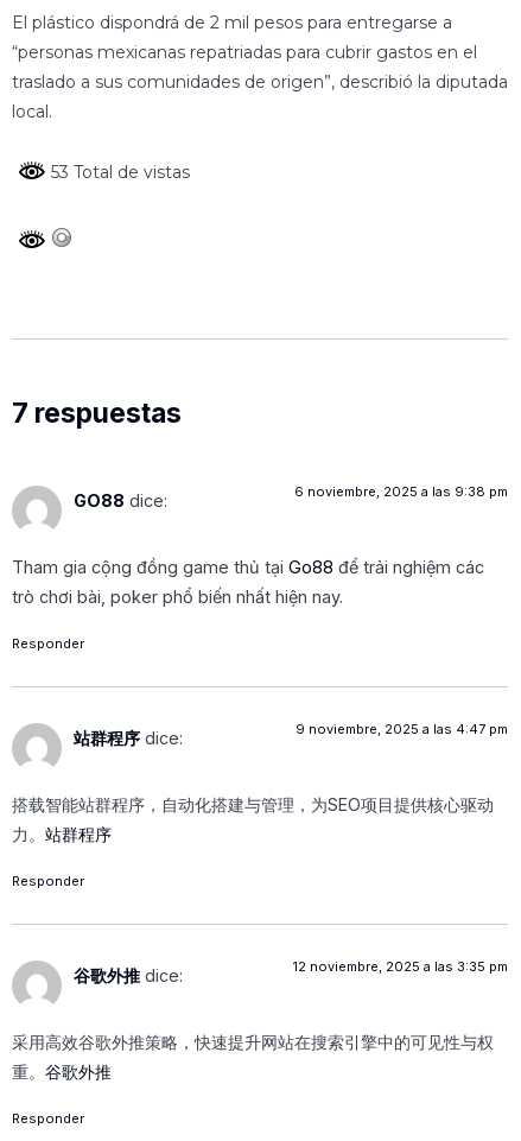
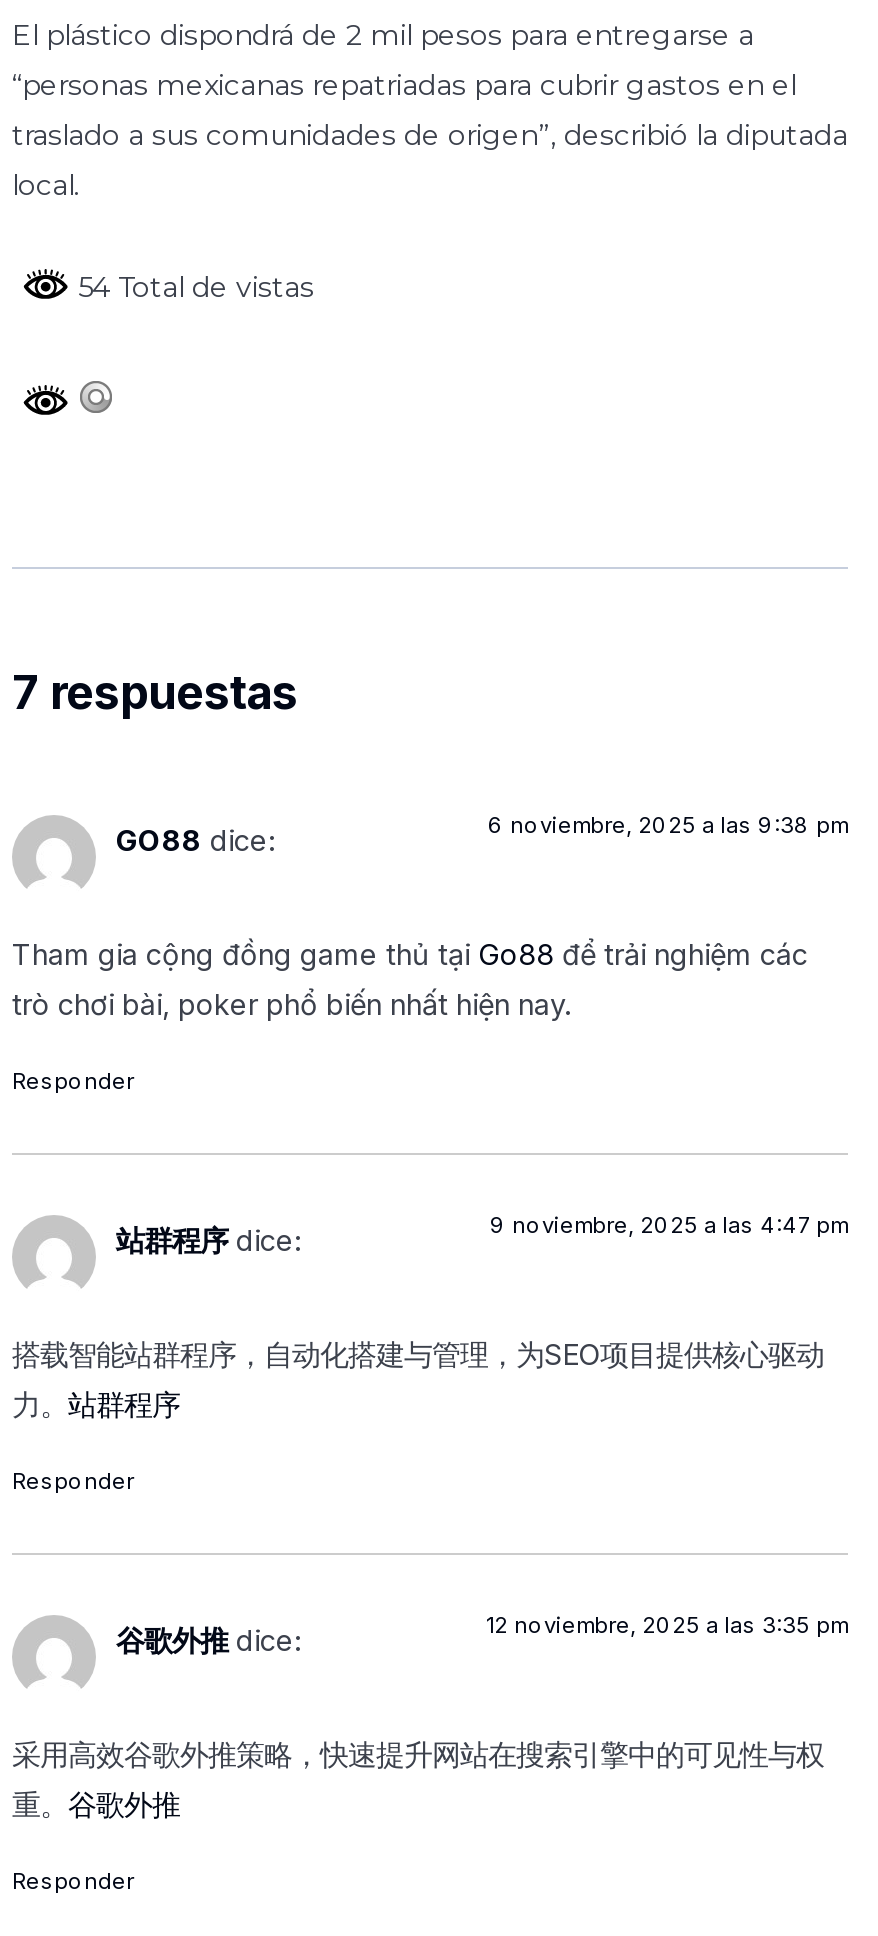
[46,161,190,183] 53 Total de vistas -> [70,269,314,305] 54 Total de vistas

